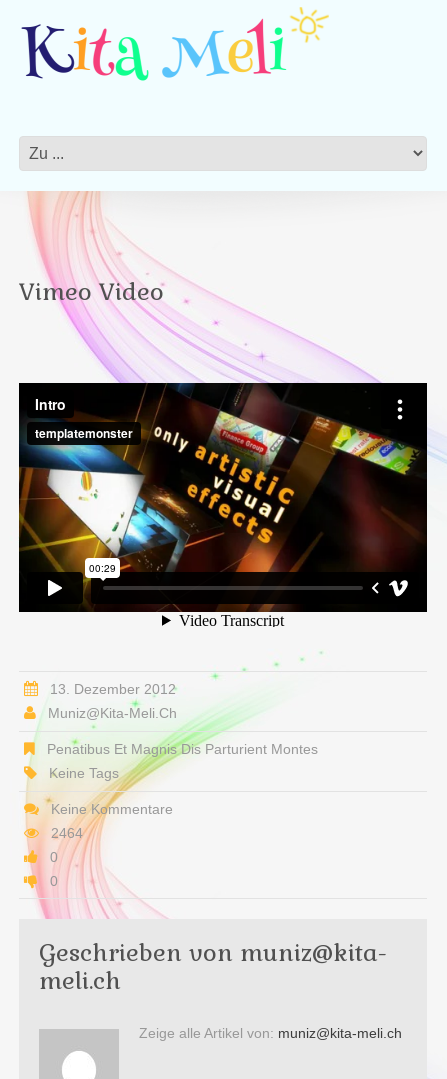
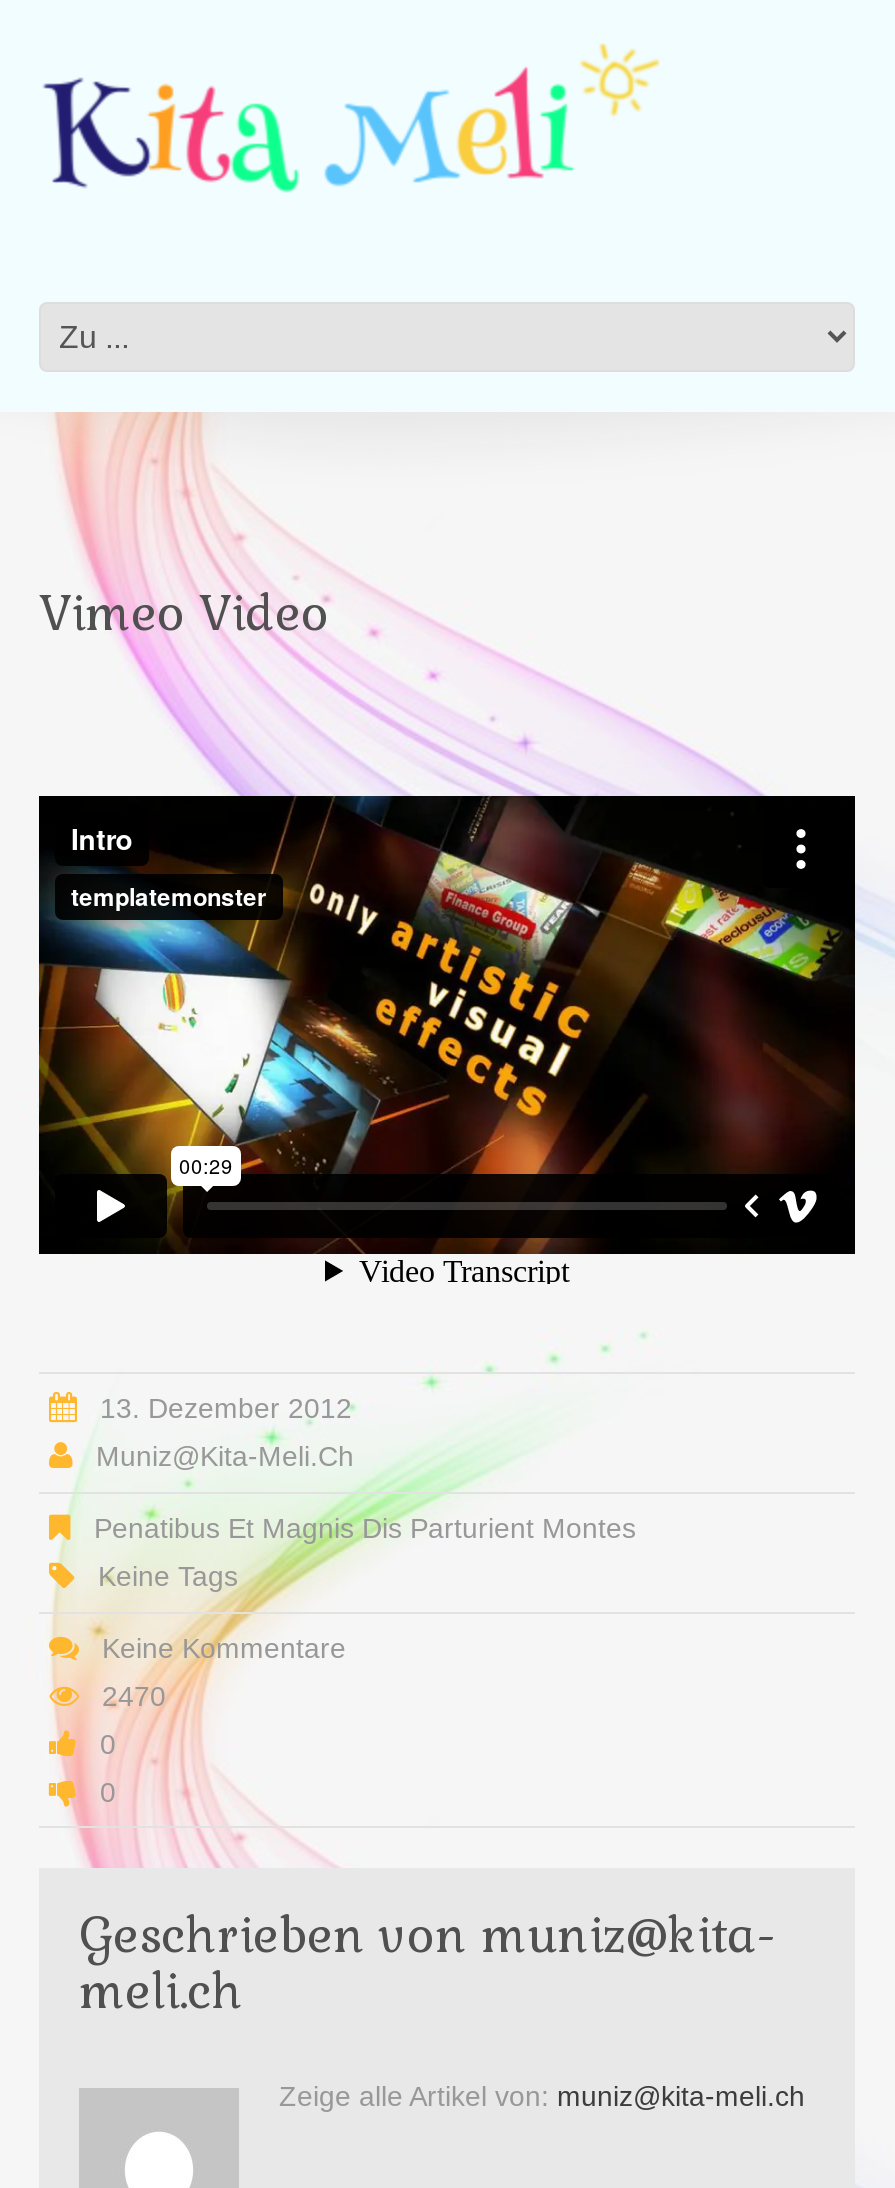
[46,824,82,840] 2464 -> [94,1679,166,1711] 2470

